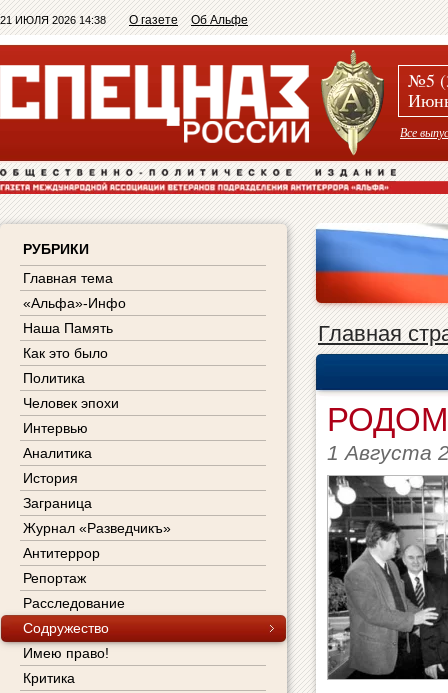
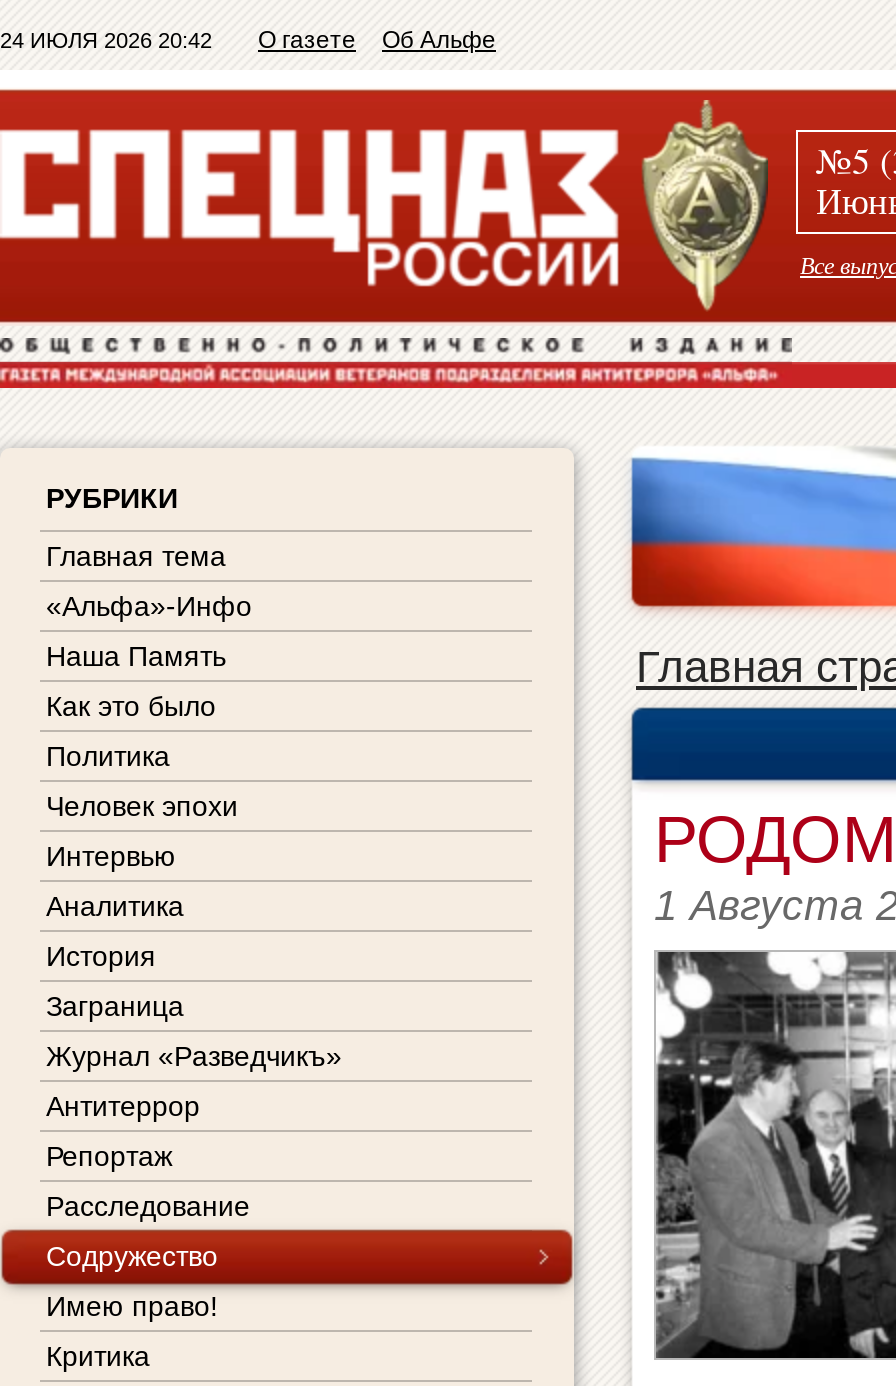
[0,13,248,27] 21 ИЮЛЯ 2026 14:38 О газете Об Альфе -> [0,26,496,54] 24 ИЮЛЯ 2026 20:42 О газете Об Альфе

